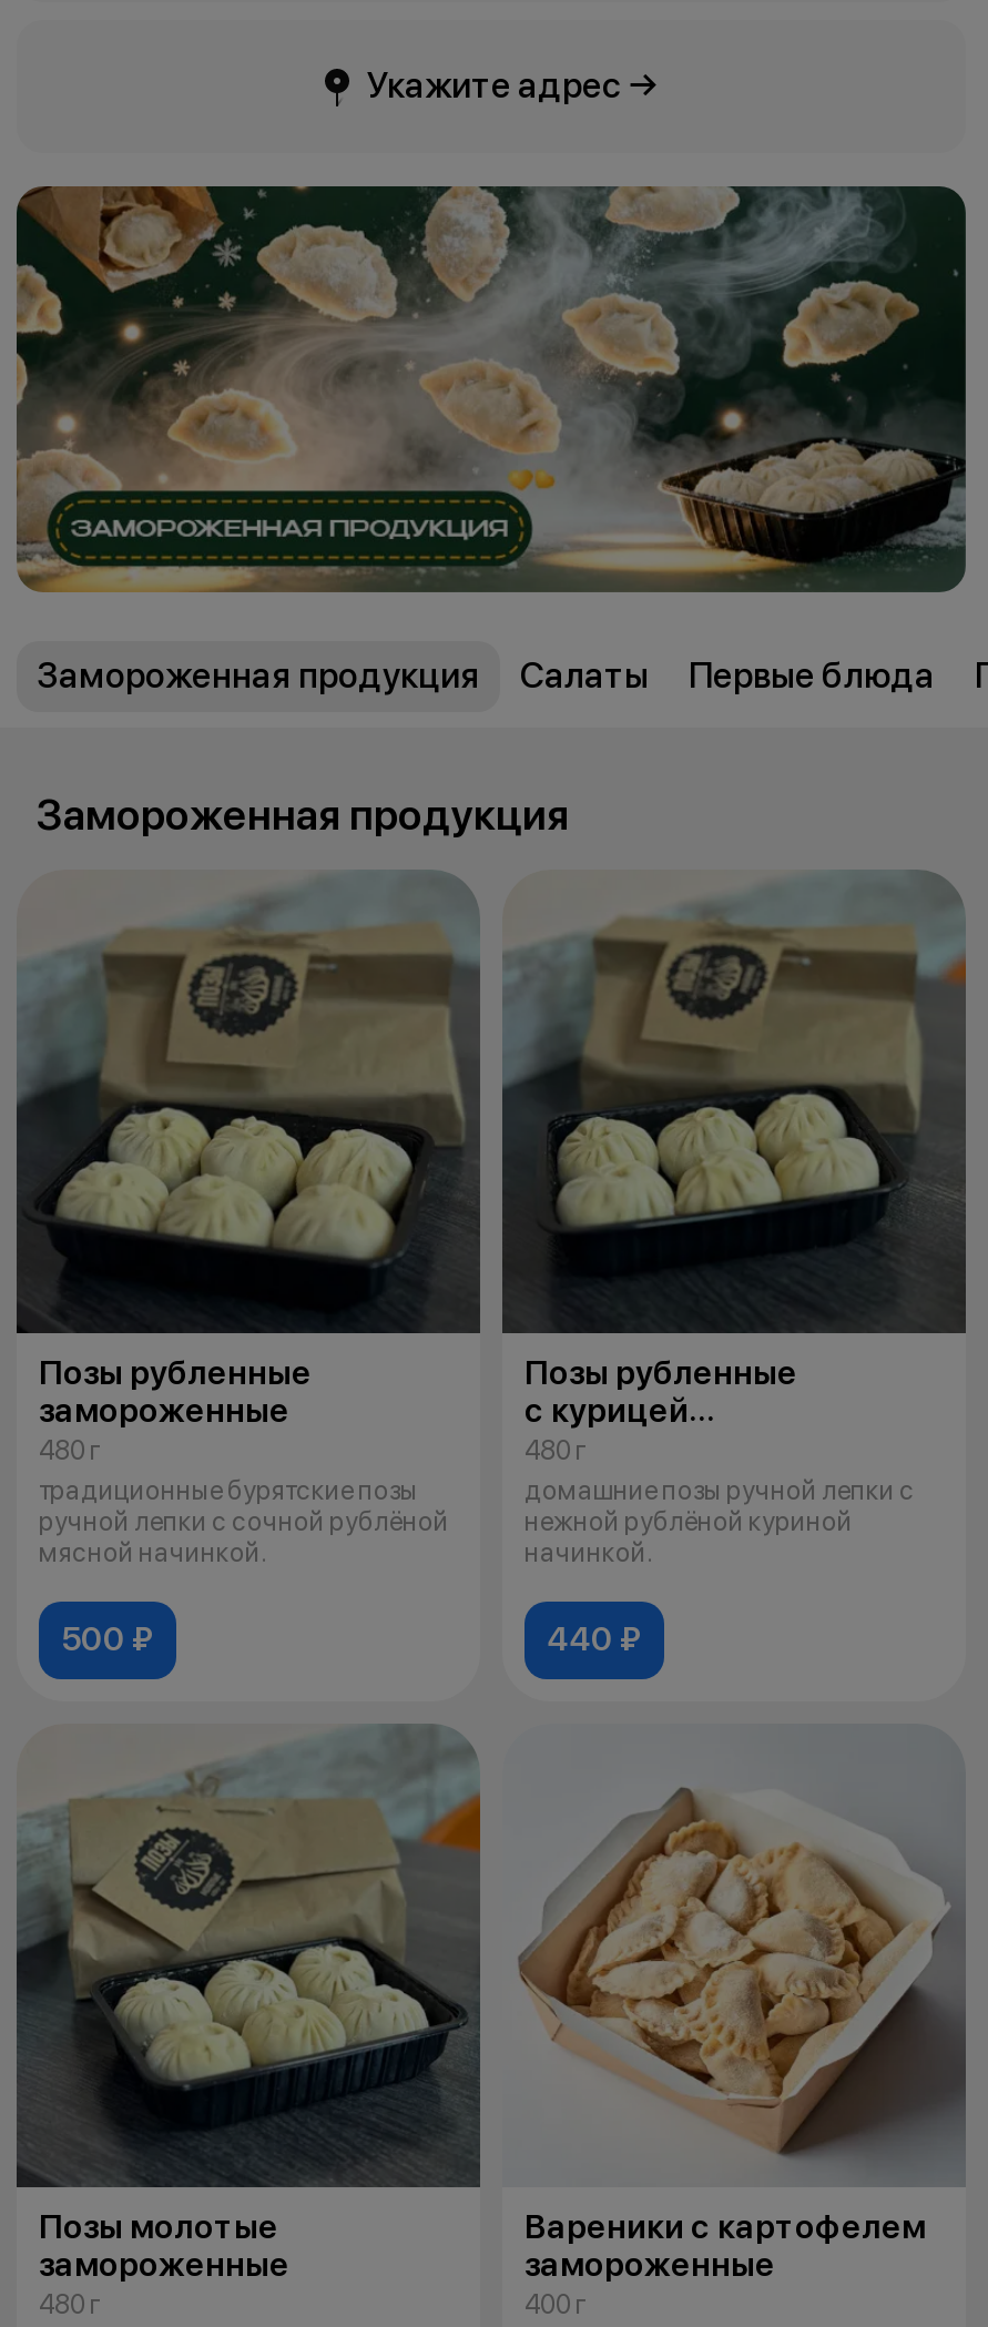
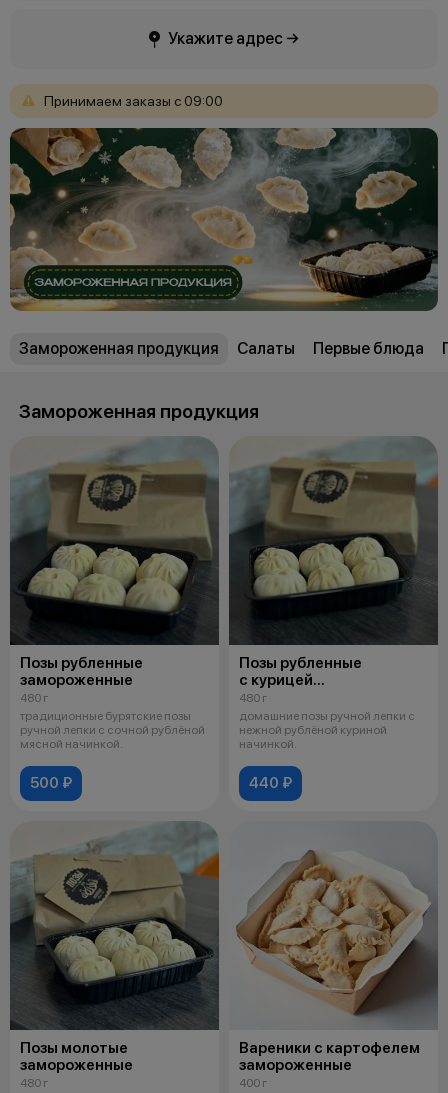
none -> [44,93,223,109] Принимаем заказы с 09:00

